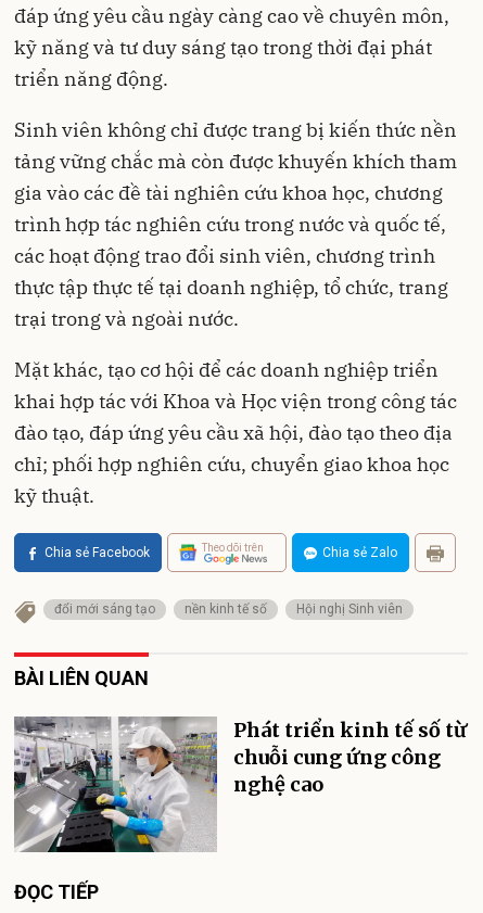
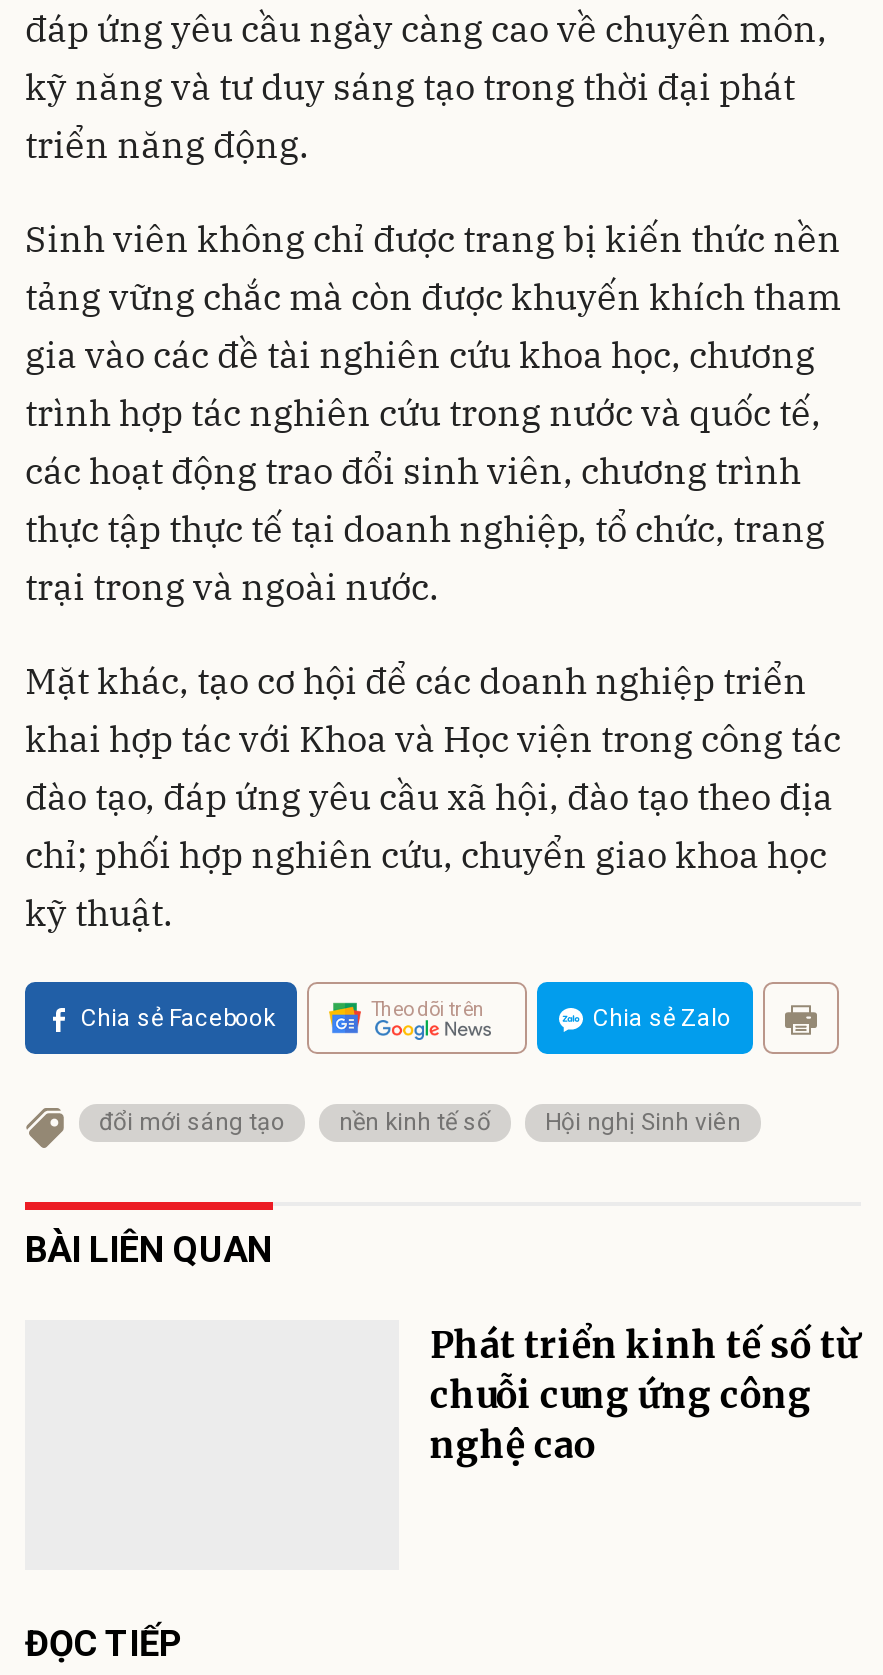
[13,715,218,853] [image] -> none

